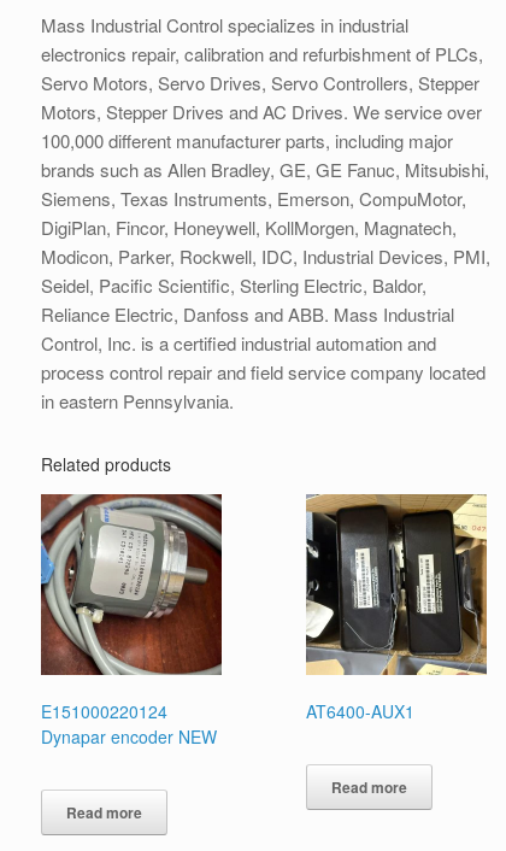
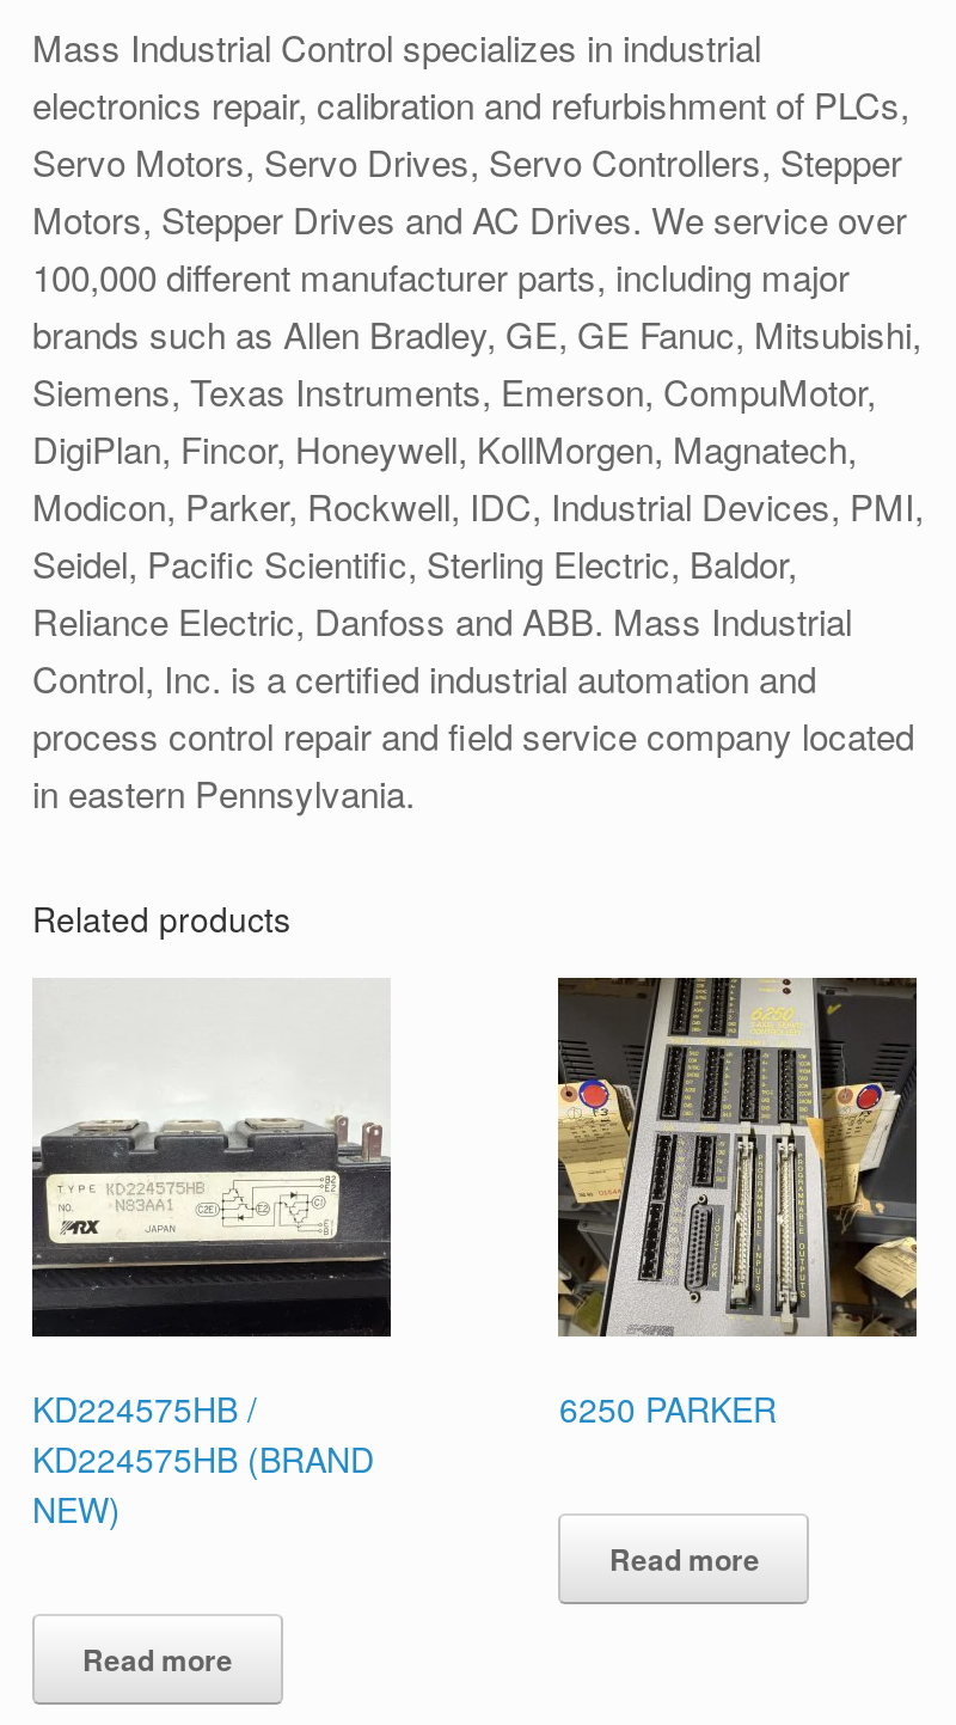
[40,493,223,749] [image] | E151000220124 | Dynapar encoder NEW -> [32,978,393,1533] [image] | KD224575HB / | KD224575HB (BRAND | NEW)
[305,493,488,723] [image] | AT6400-AUX1 -> [556,975,919,1432] [image] | 6250 PARKER

